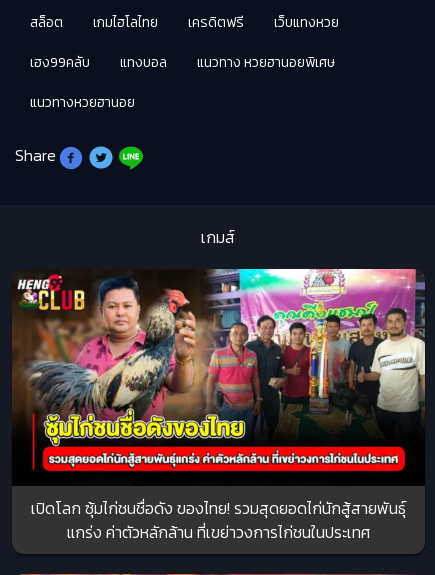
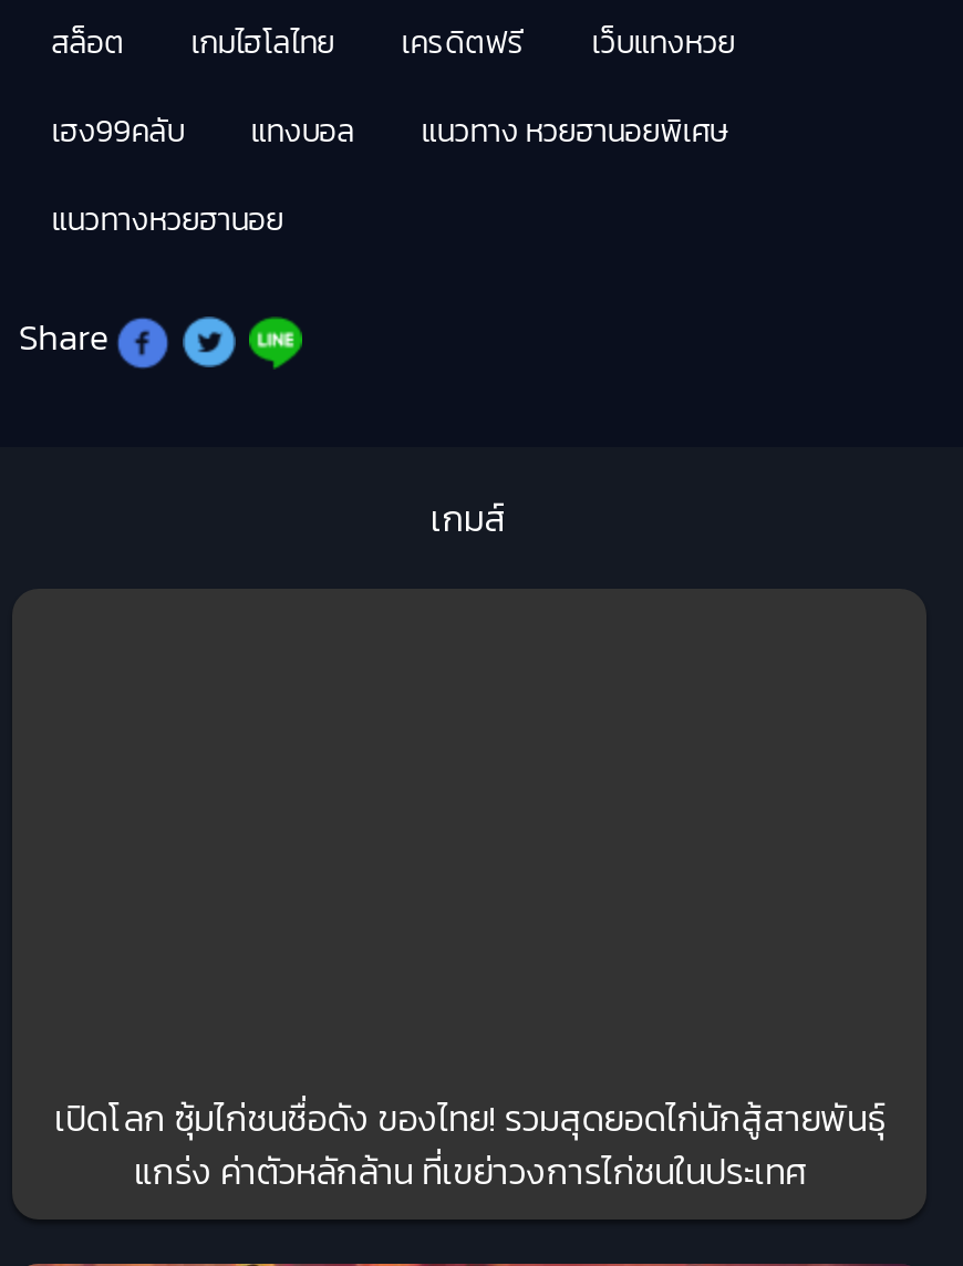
[13,268,426,486] [image] -> none

